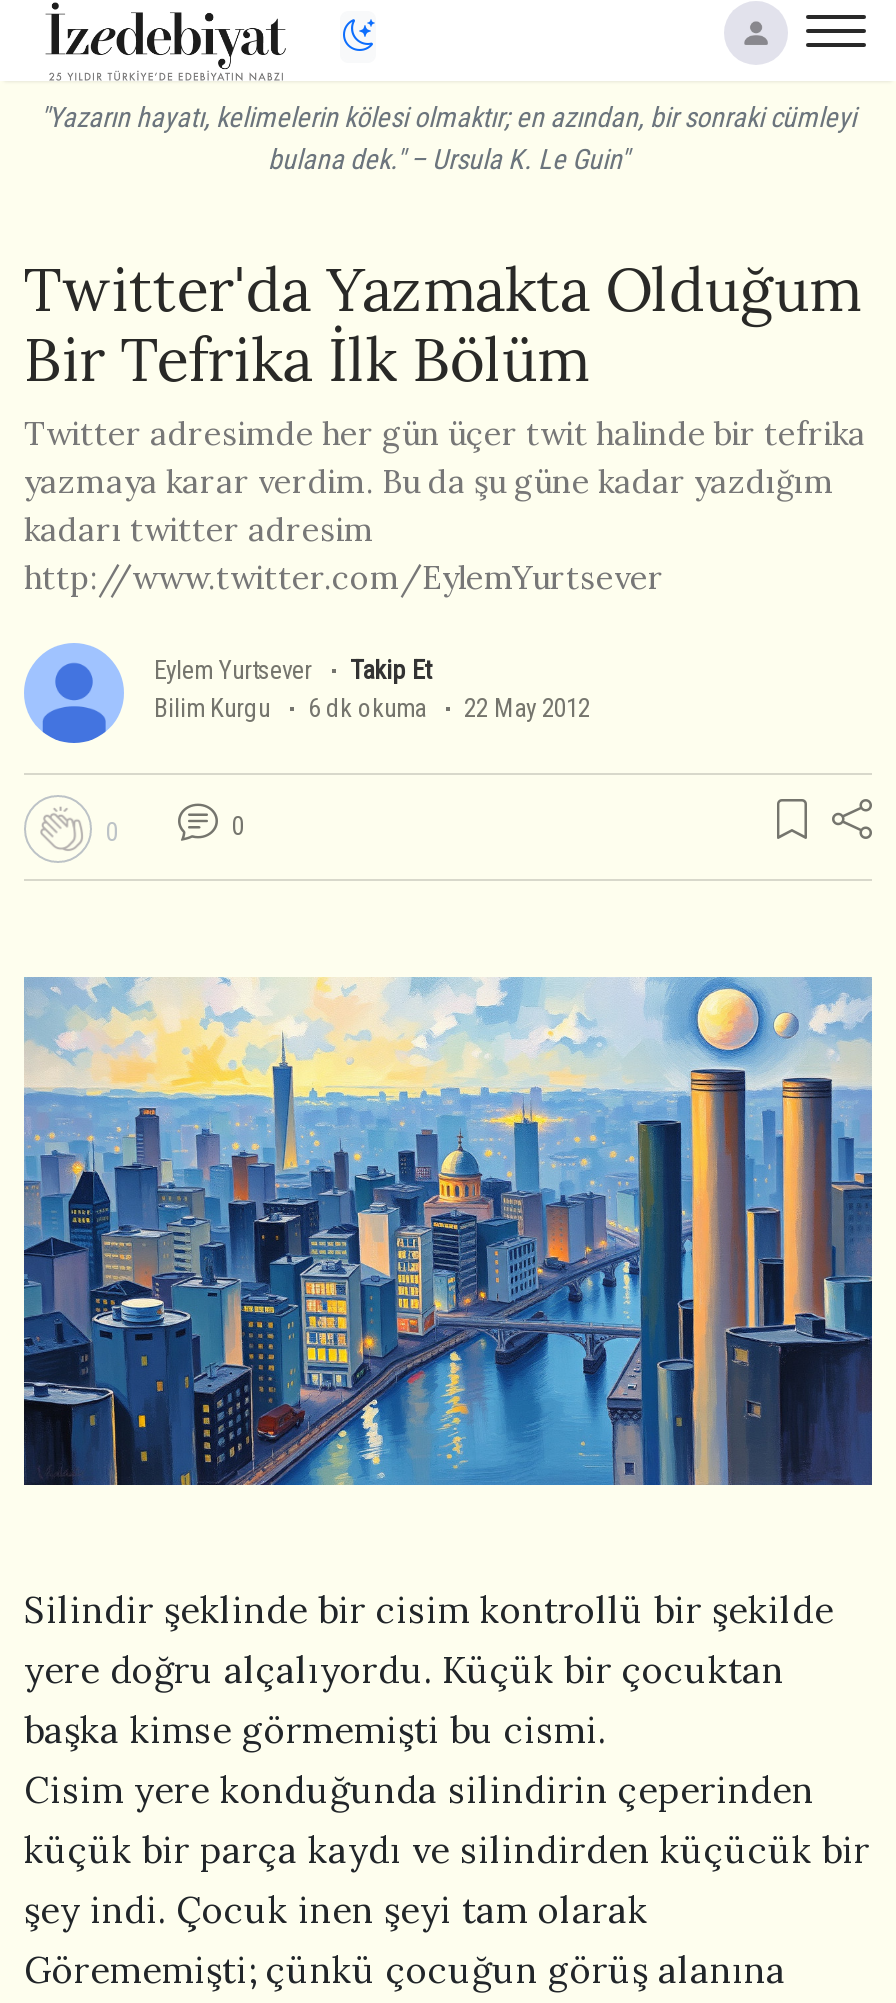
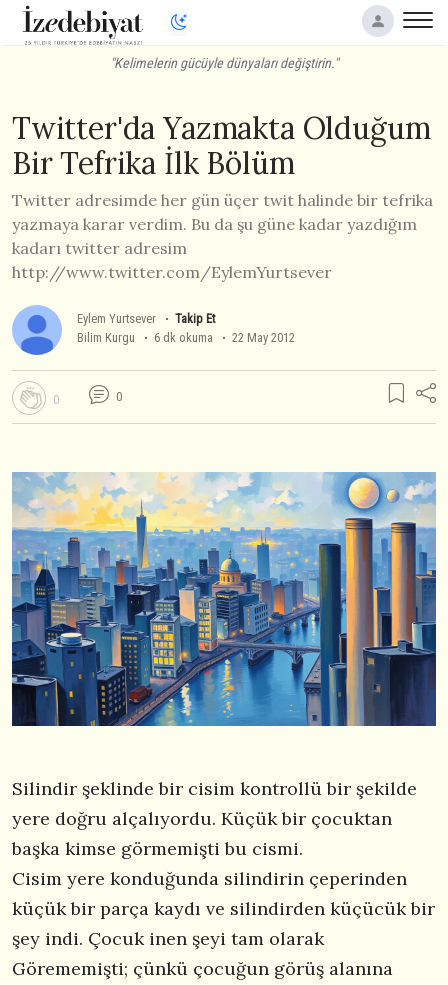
[40,101,856,175] "Yazarın hayatı, kelimelerin kölesi olmaktır; en azından, bir sonraki cümleyi | bulana dek." – Ursula K. Le Guin" -> [110,55,338,71] "Kelimelerin gücüyle dünyaları değiştirin."

